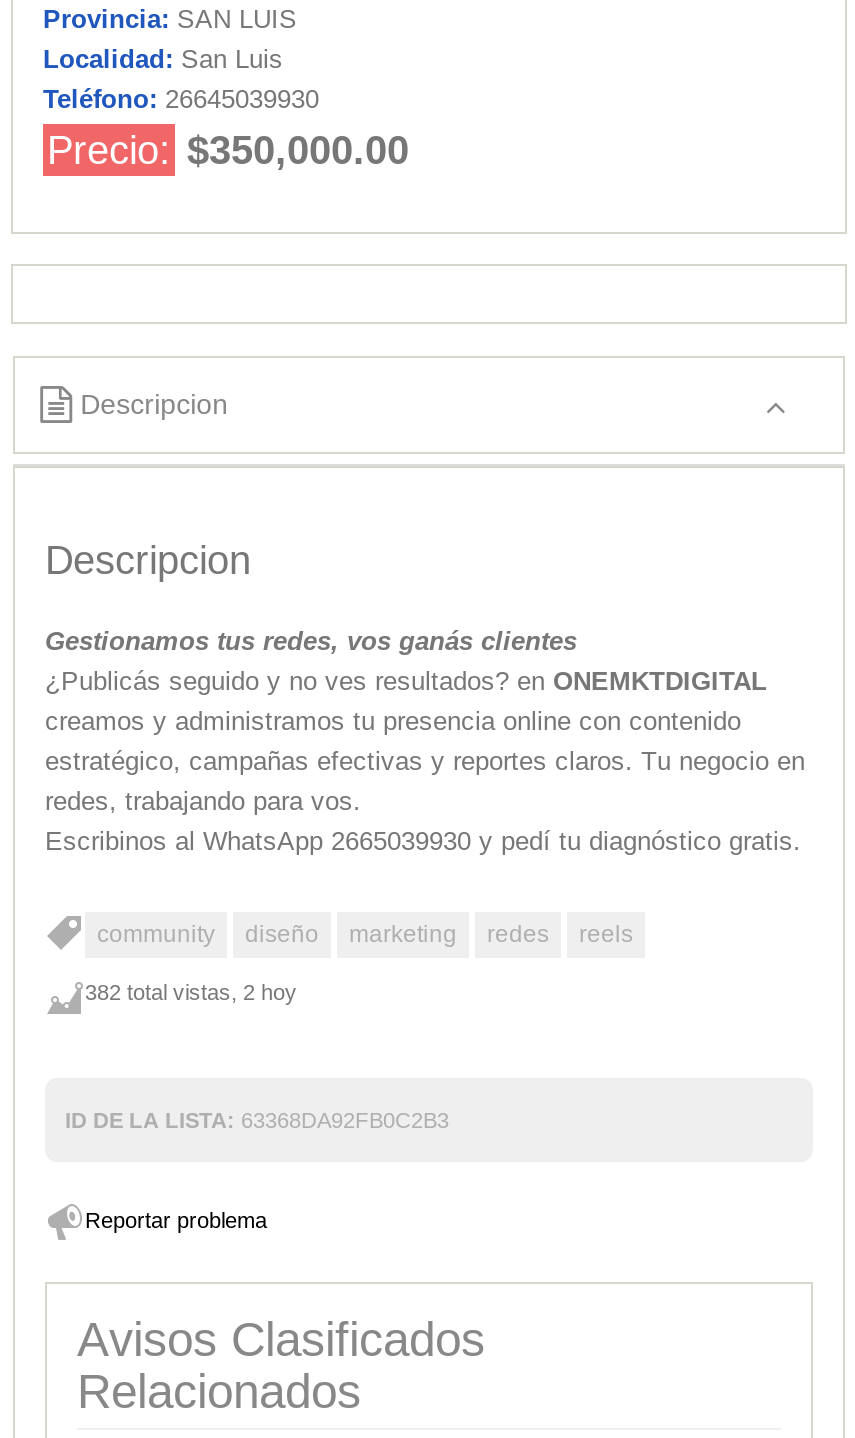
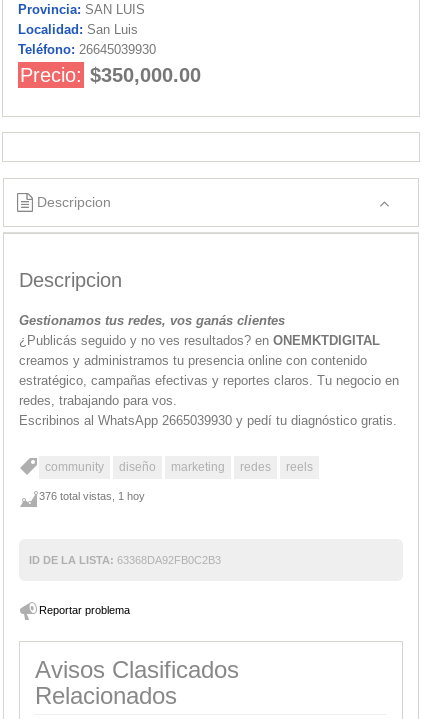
[85,979,297,1003] 382 total vistas, 2 hoy -> [39,490,145,502] 376 total vistas, 1 hoy

